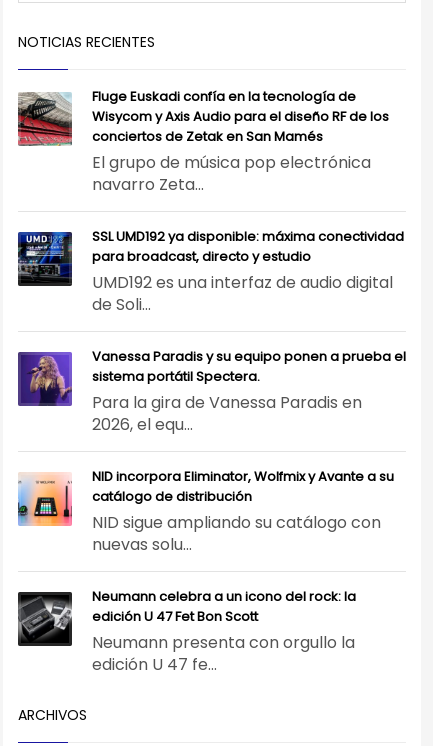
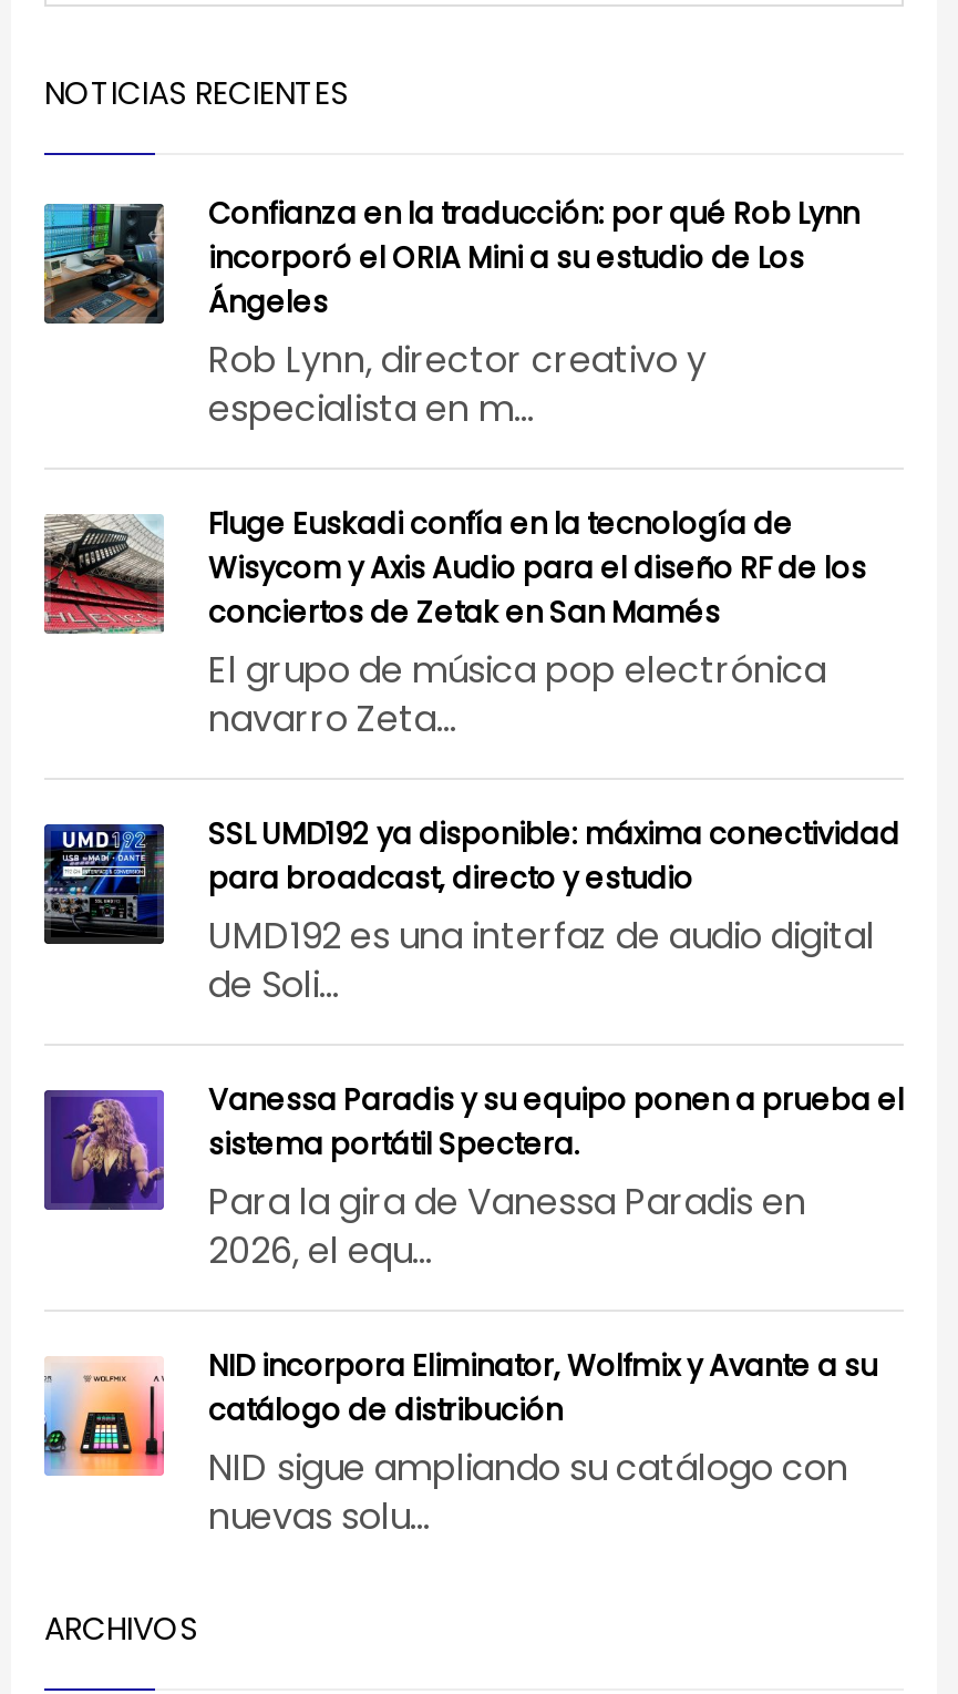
none -> [42,193,859,434] [image] | Confianza en la traducción: por qué Rob Lynn | incorporó el ORIA Mini a su estudio de Los | Ángeles | Rob Lynn, director creativo y | especialista en m...
moved [16,87,406,556] -> [40,503,904,1542]: [image] | Fluge Euskadi confía en la tecnología de | Wisycom y Axis Audio para el diseño RF de los | ... | NID sigue ampliando su catálogo con | nuevas solu...
[17,587,356,676] [image] | Neumann celebra a un icono del rock: la | edición U 47 Fet Bon Scott | Neumann presenta con orgullo la | edición U 47 fe... -> none

